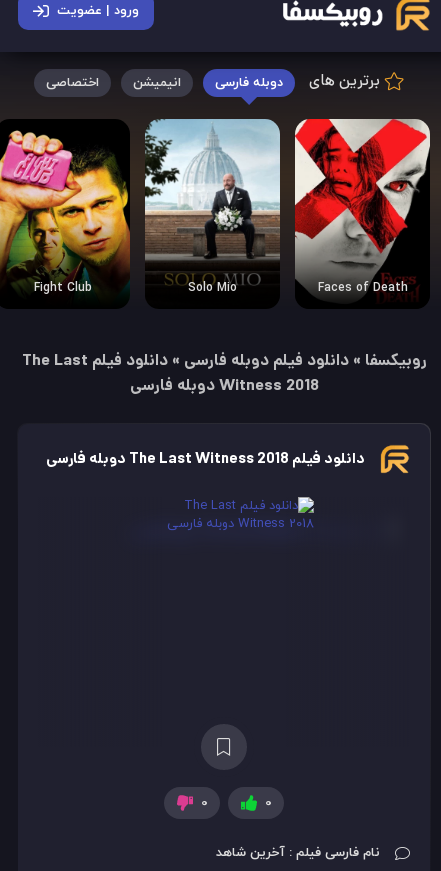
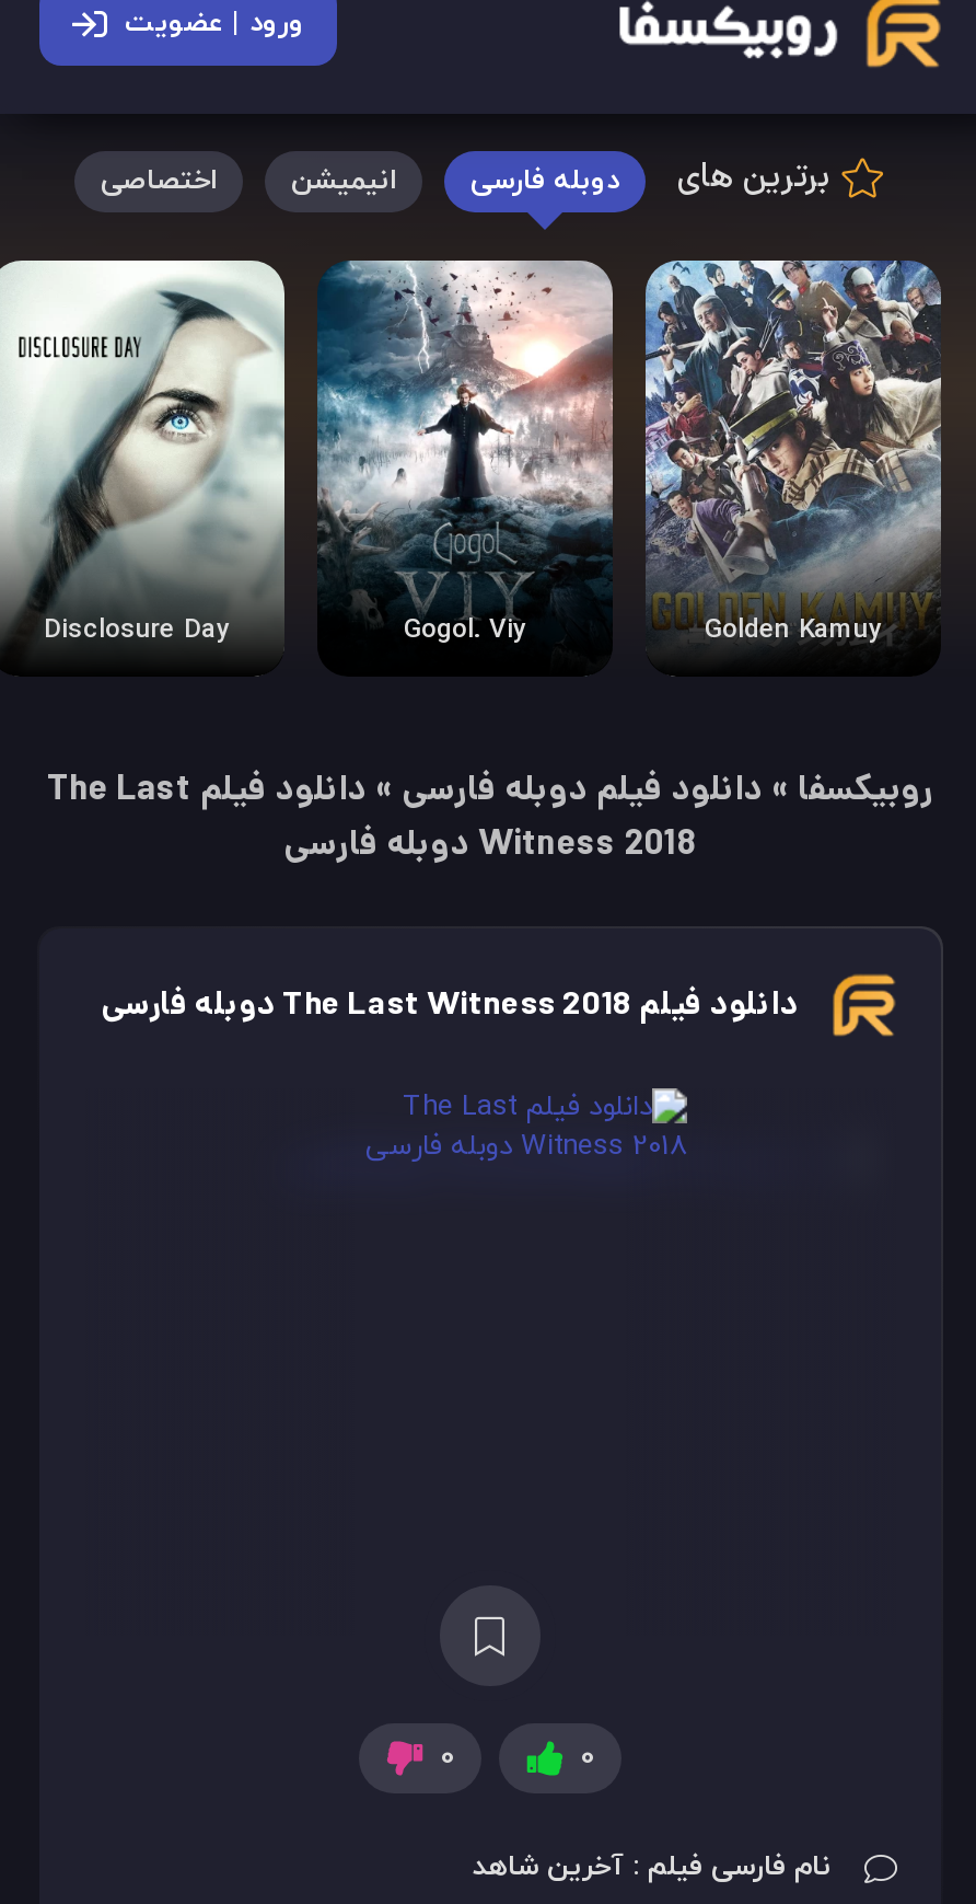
[3,119,130,298] [image] -> [7,258,287,655] [image]
[33,118,407,296] [image] | Faces of Death | Solo Mio | Fight Club -> [44,258,882,648] [image] | Golden Kamuy | Gogol. Viy | Disclosure Day
[294,118,431,298] [image] -> [643,258,943,655] [image]

